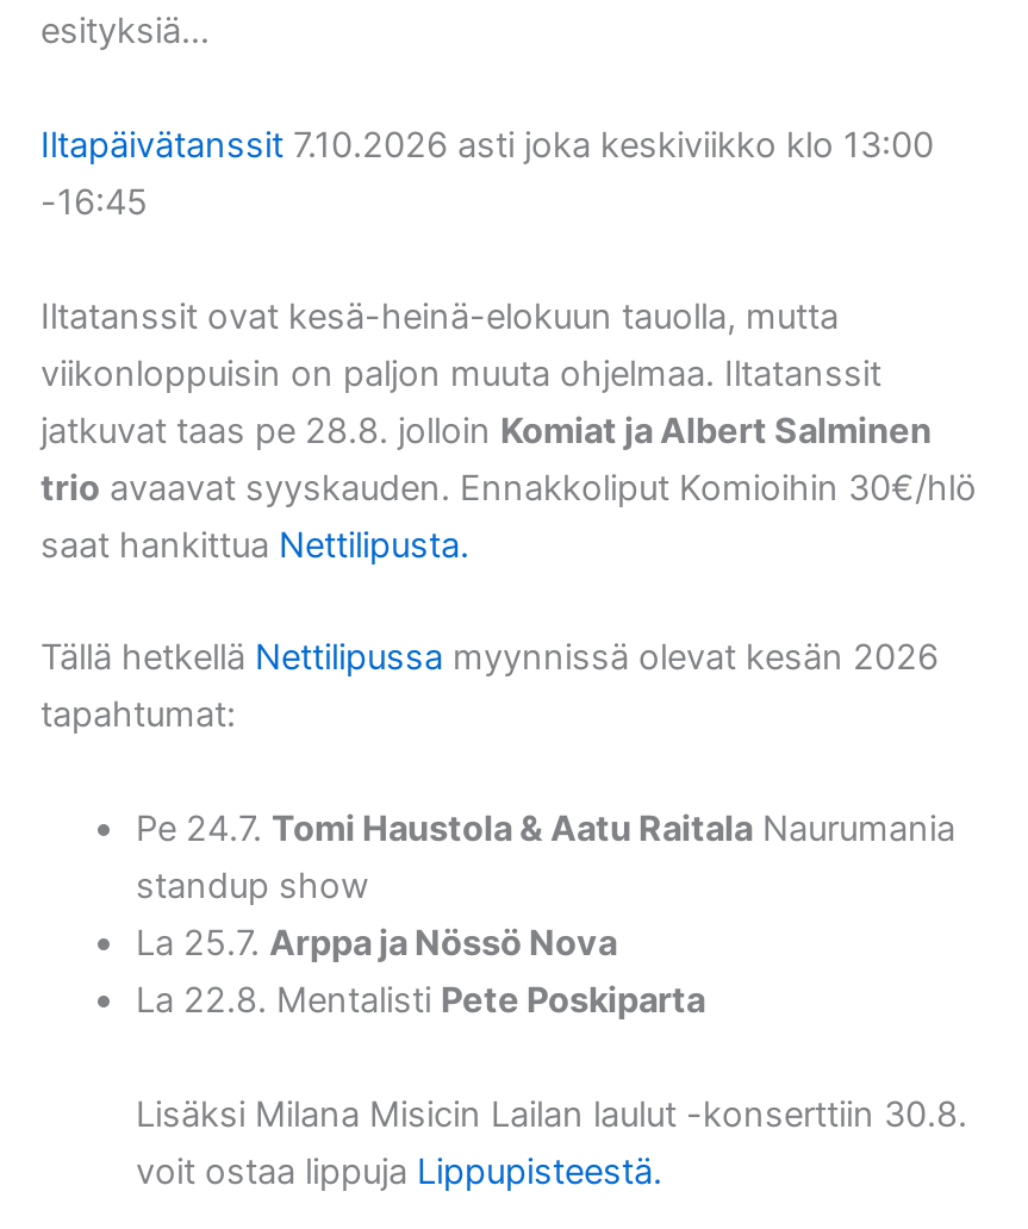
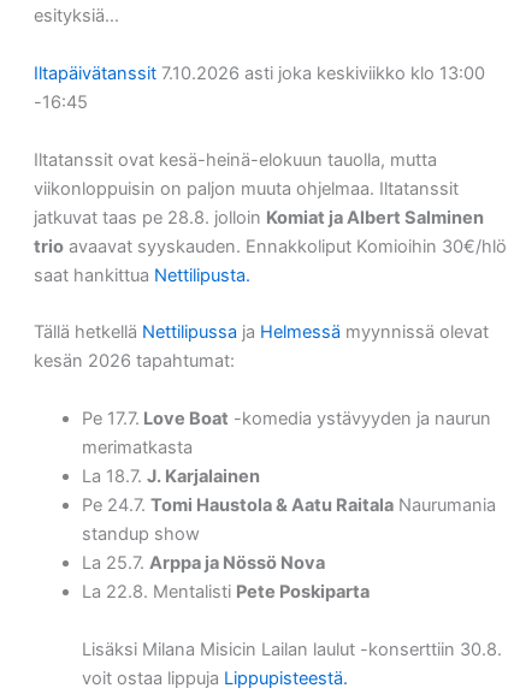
[41,637,939,737] Tällä hetkellä Nettilipussa myynnissä olevat kesän 2026 | tapahtumat: -> [34,322,491,487] Tällä hetkellä Nettilipussa ja Helmessä myynnissä olevat | kesän 2026 tapahtumat: | Pe 17.7. Love Boat -komedia ystävyyden ja naurun | merimatkasta | La 18.7. J. Karjalainen

